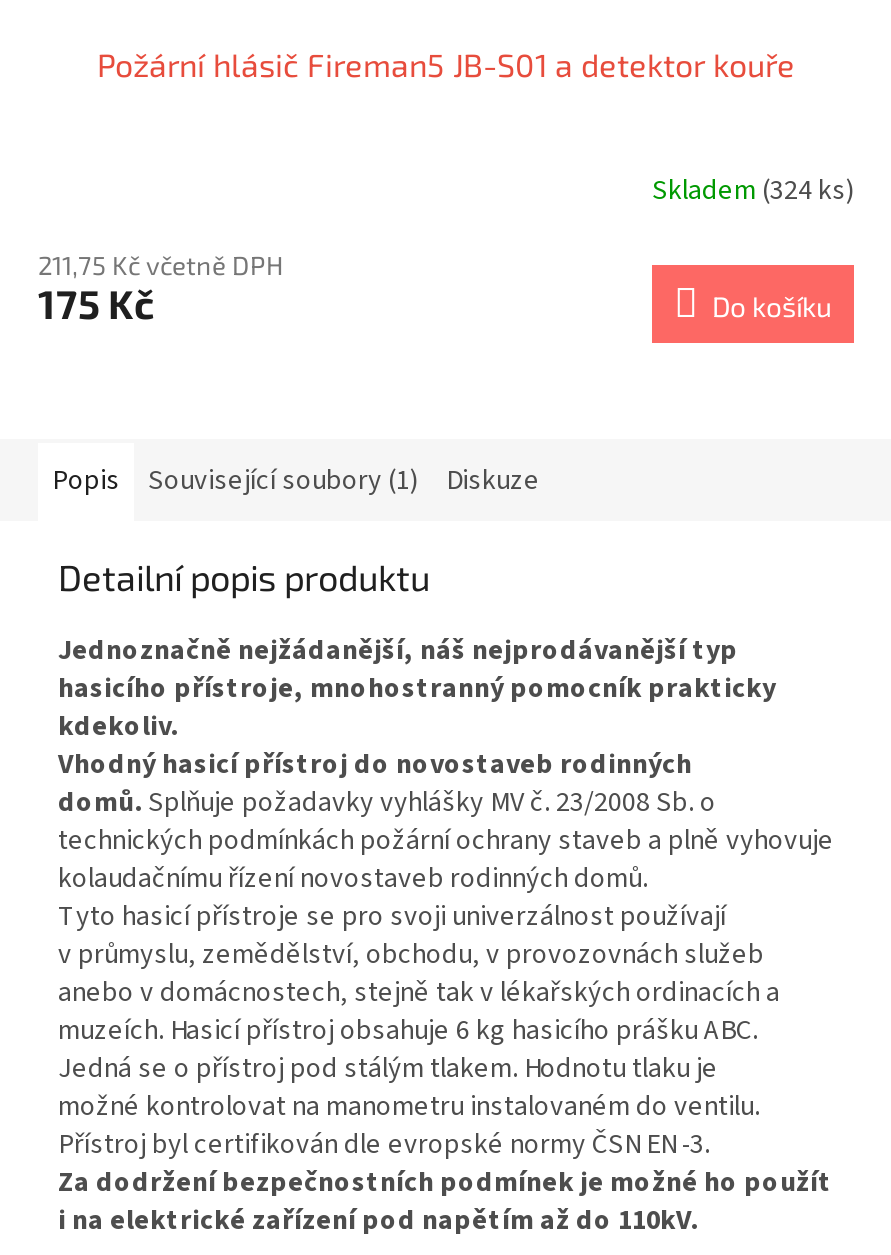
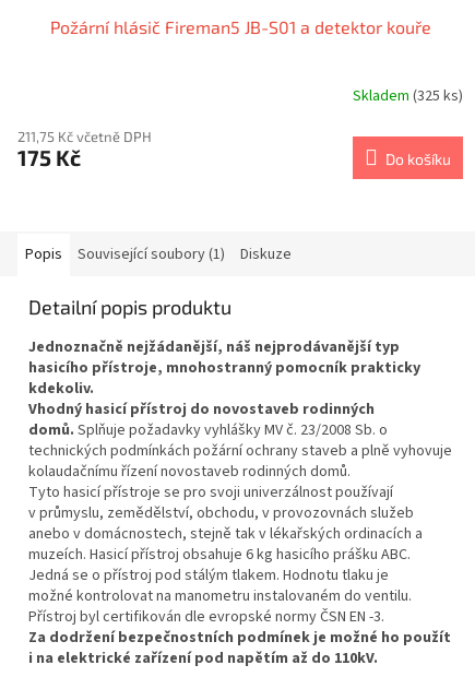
[652,170,854,210] Skladem (324 ks) -> [353,85,463,107] Skladem (325 ks)

